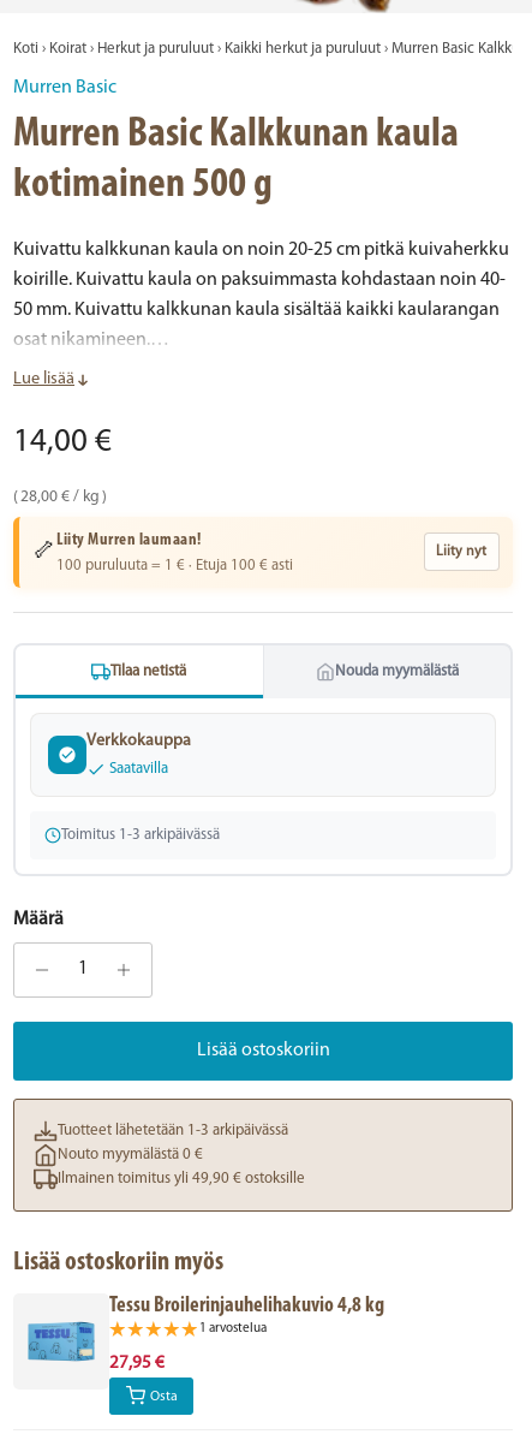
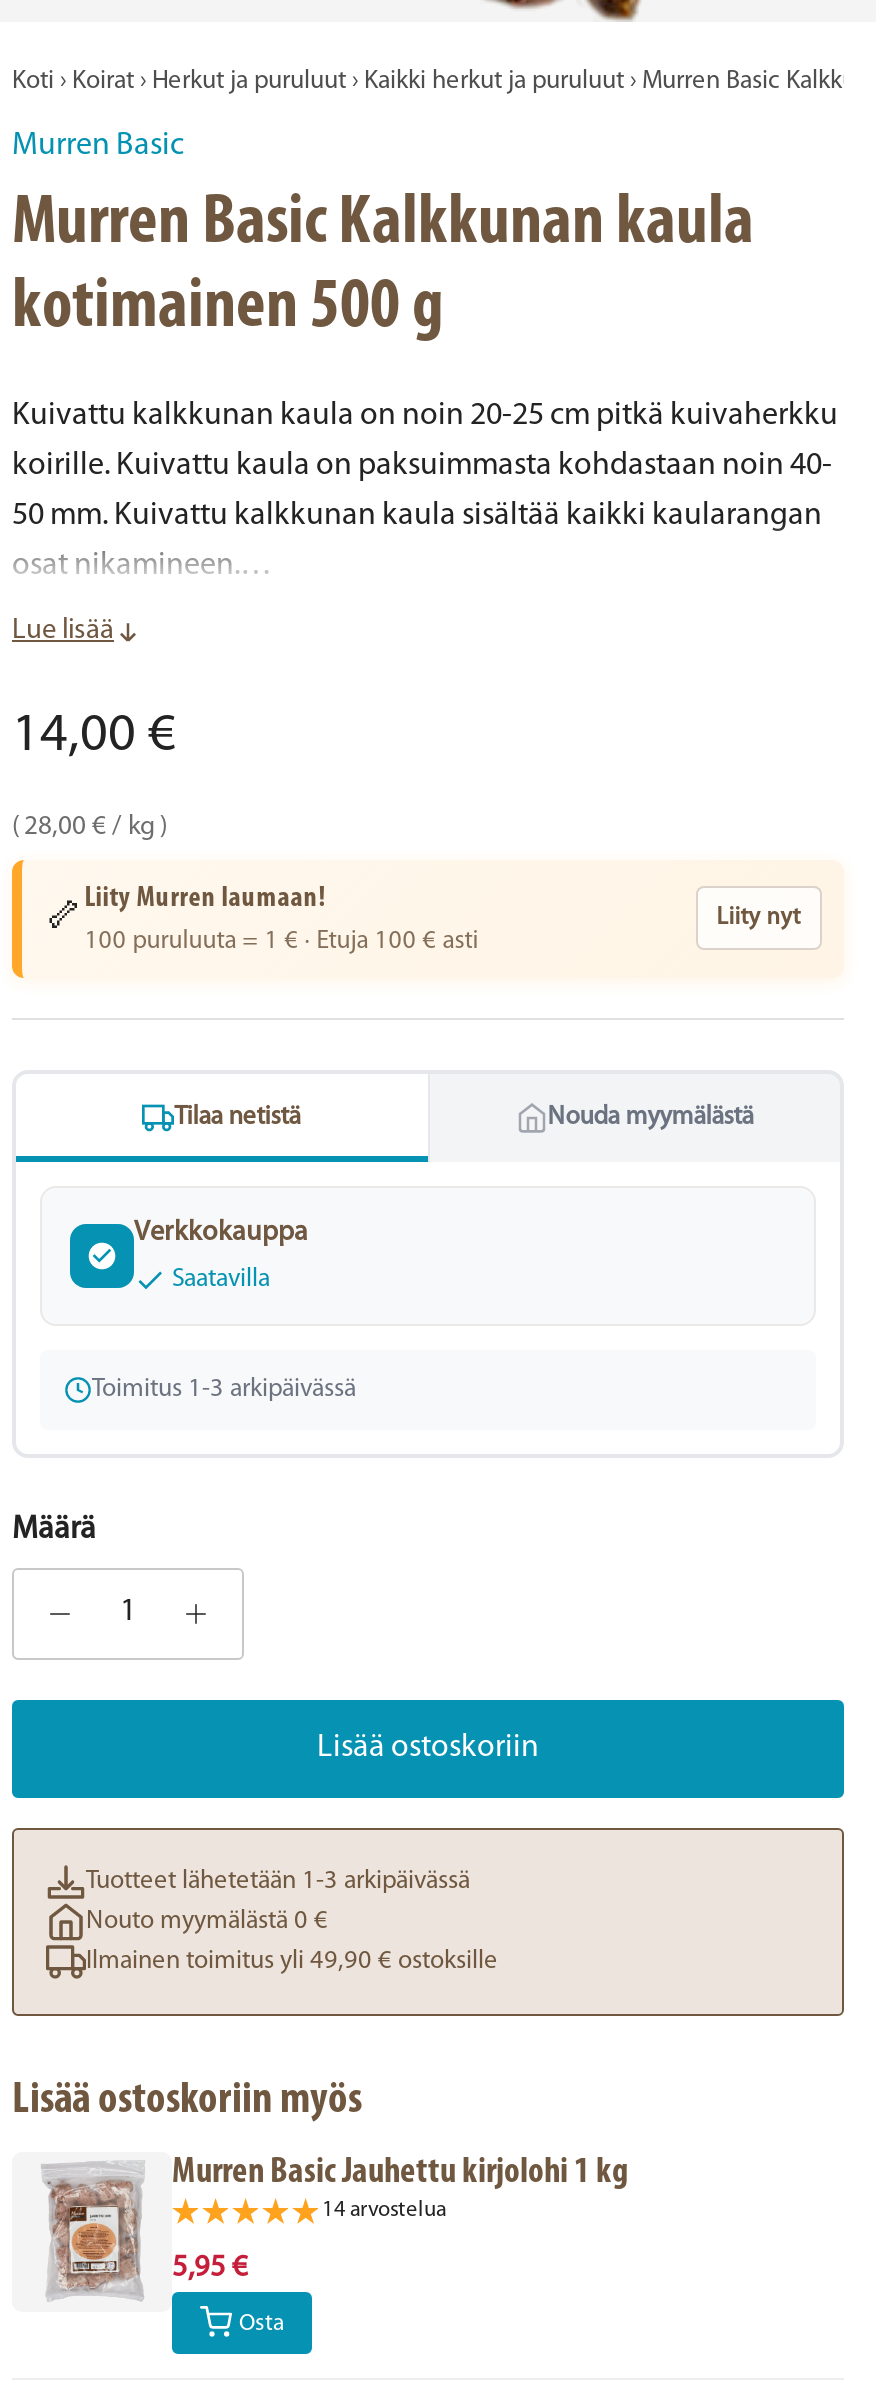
[26,1294,384,1381] [image] | Tessu Broilerinjauhelihakuvio 4,8 kg -> [36,2154,628,2300] [image] | Murren Basic Jauhettu kirjolohi 1 kg
[199,1322,267,1335] 1 arvostelua -> [322,2200,446,2222] 14 arvostelua
[109,1355,165,1373] 27,95 € -> [172,2254,248,2284] 5,95 €

